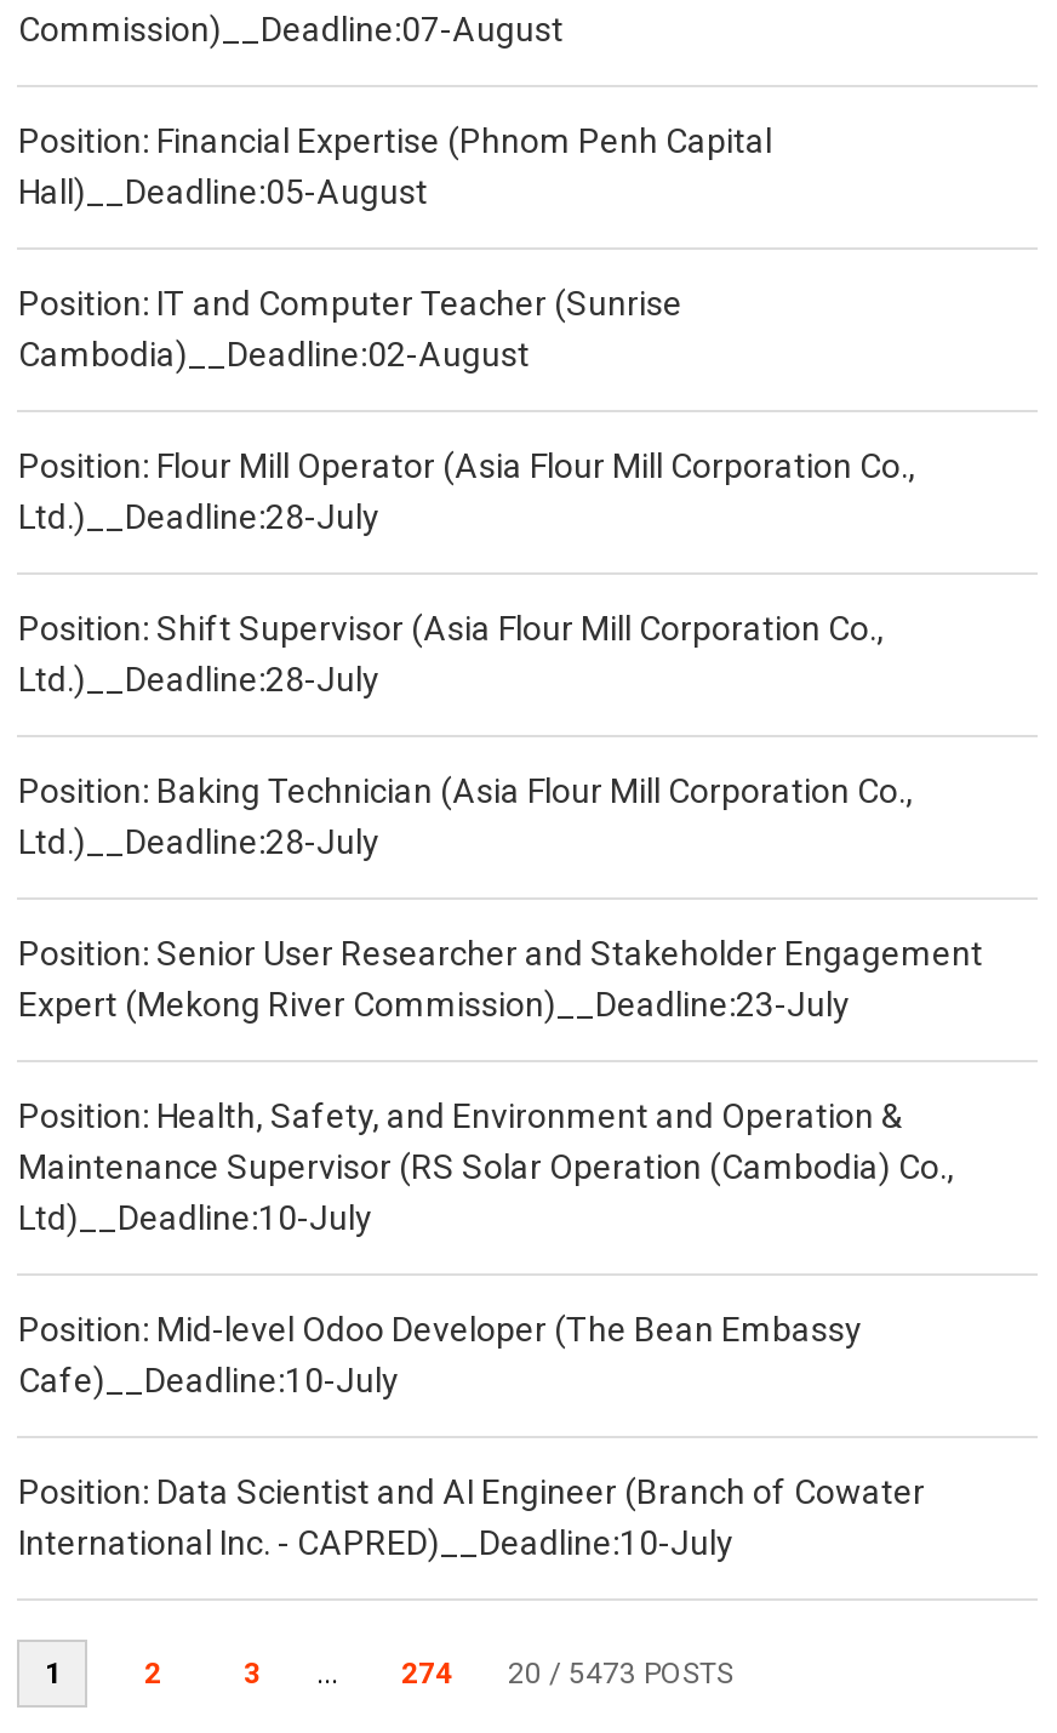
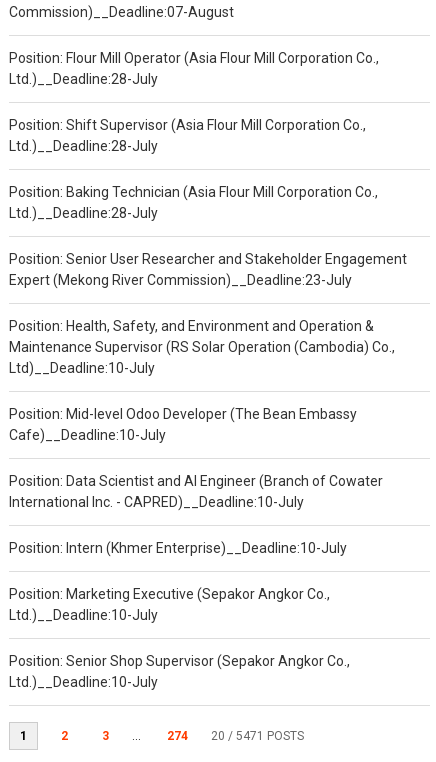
[18,122,772,374] Position: Financial Expertise (Phnom Penh Capital | Hall)__Deadline:05-August | Position: IT and Computer Teacher (Sunrise | Cambodia)__Deadline:02-August -> none
moved [18,447,983,1562] -> [9,50,407,510]: Position: Flour Mill Operator (Asia Flour Mill Corporation Co., | Ltd.)__Deadline:28-July | Position: Shift Supervisor (Asia Flour Mill Corporation Co., | ... | Position: Data Scientist and AI Engineer (Branch of Cowater | International Inc. - CAPRED)__Deadline:10-July
none -> [9,540,350,690] Position: Intern (Khmer Enterprise)__Deadline:10-July | Position: Marketing Executive (Sepakor Angkor Co., | Ltd.)__Deadline:10-July | Position: Senior Shop Supervisor (Sepakor Angkor Co., | Ltd.)__Deadline:10-July
[508,1657,733,1691] 20 / 5473 POSTS -> [211,729,304,743] 20 / 5471 POSTS

